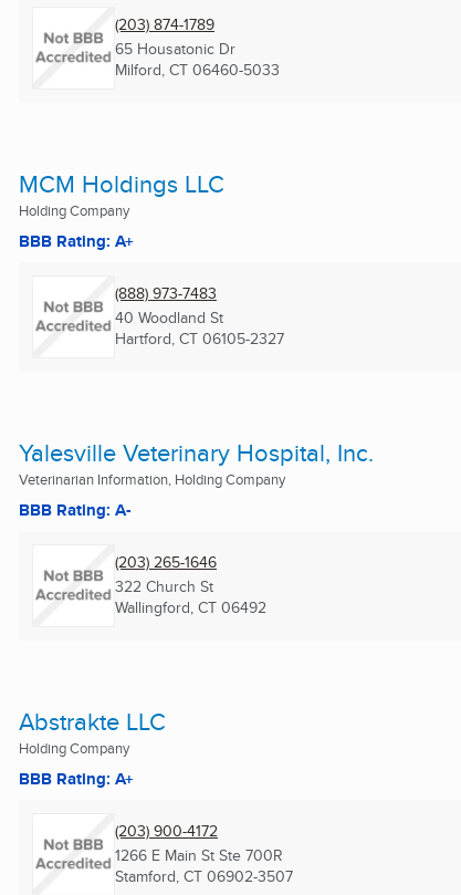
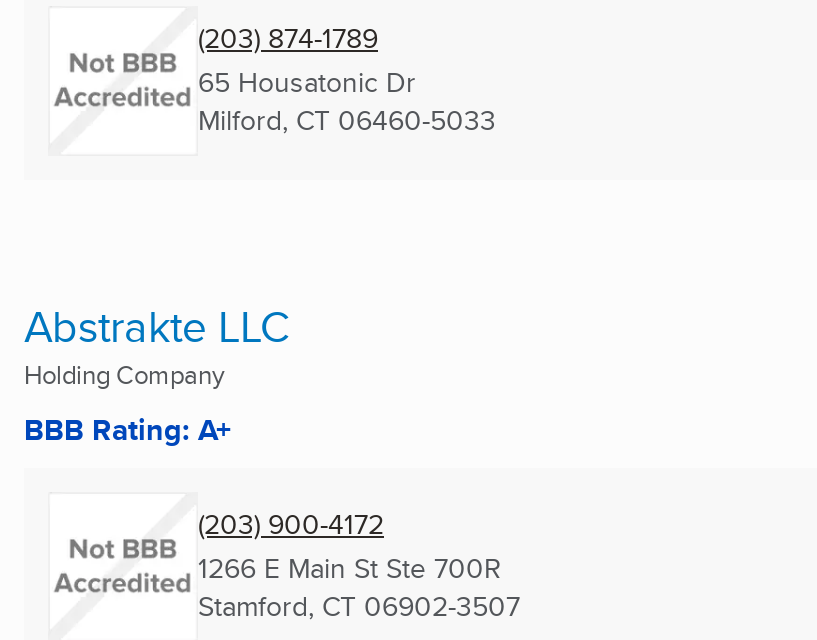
[19,166,374,619] MCM Holdings LLC | Holding Company | BBB Rating: A+ | (888) 973-7483 | 40 Woodland St | Hartford, CT 06105-2327 | Yalesville Veterinary Hospital, Inc. | Veterinarian Information, Holding Company | BBB Rating: A- | (203) 265-1646 | 322 Church St | Wallingford, CT 06492 -> none

